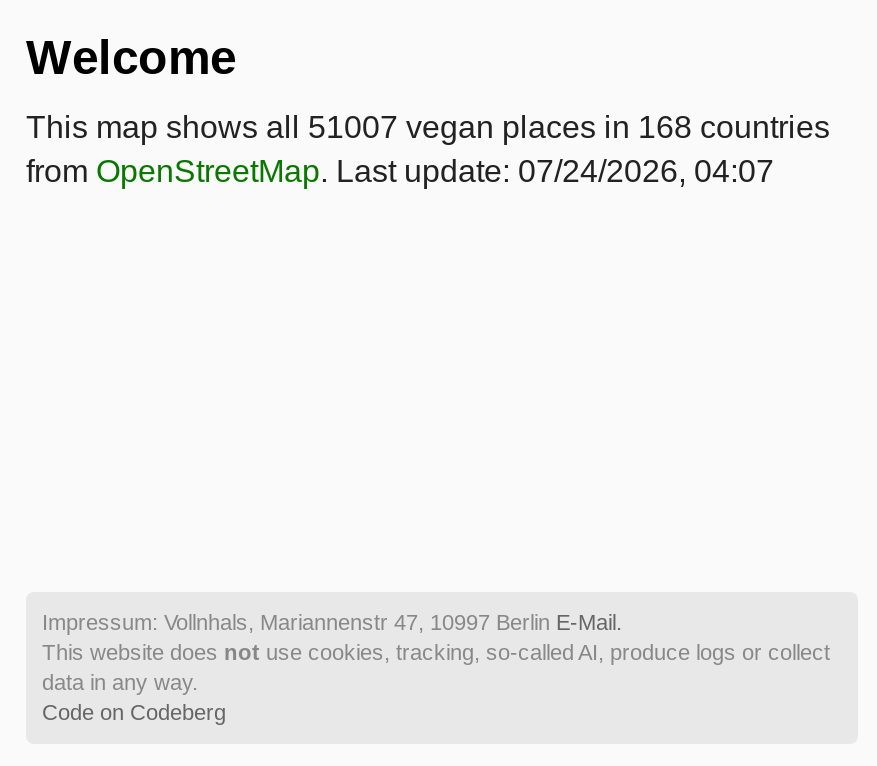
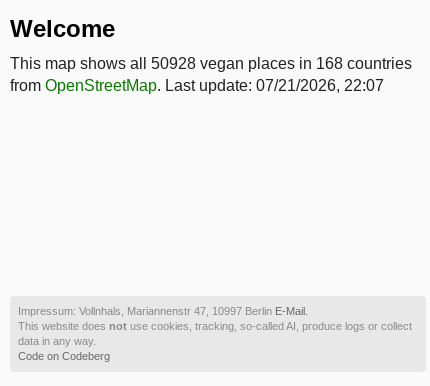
[26,110,830,144] This map shows all 51007 vegan places in 168 countries -> [10,55,412,72] This map shows all 50928 vegan places in 168 countries
[26,154,774,188] from OpenStreetMap. Last update: 07/24/2026, 04:07 -> [10,77,384,94] from OpenStreetMap. Last update: 07/21/2026, 22:07

